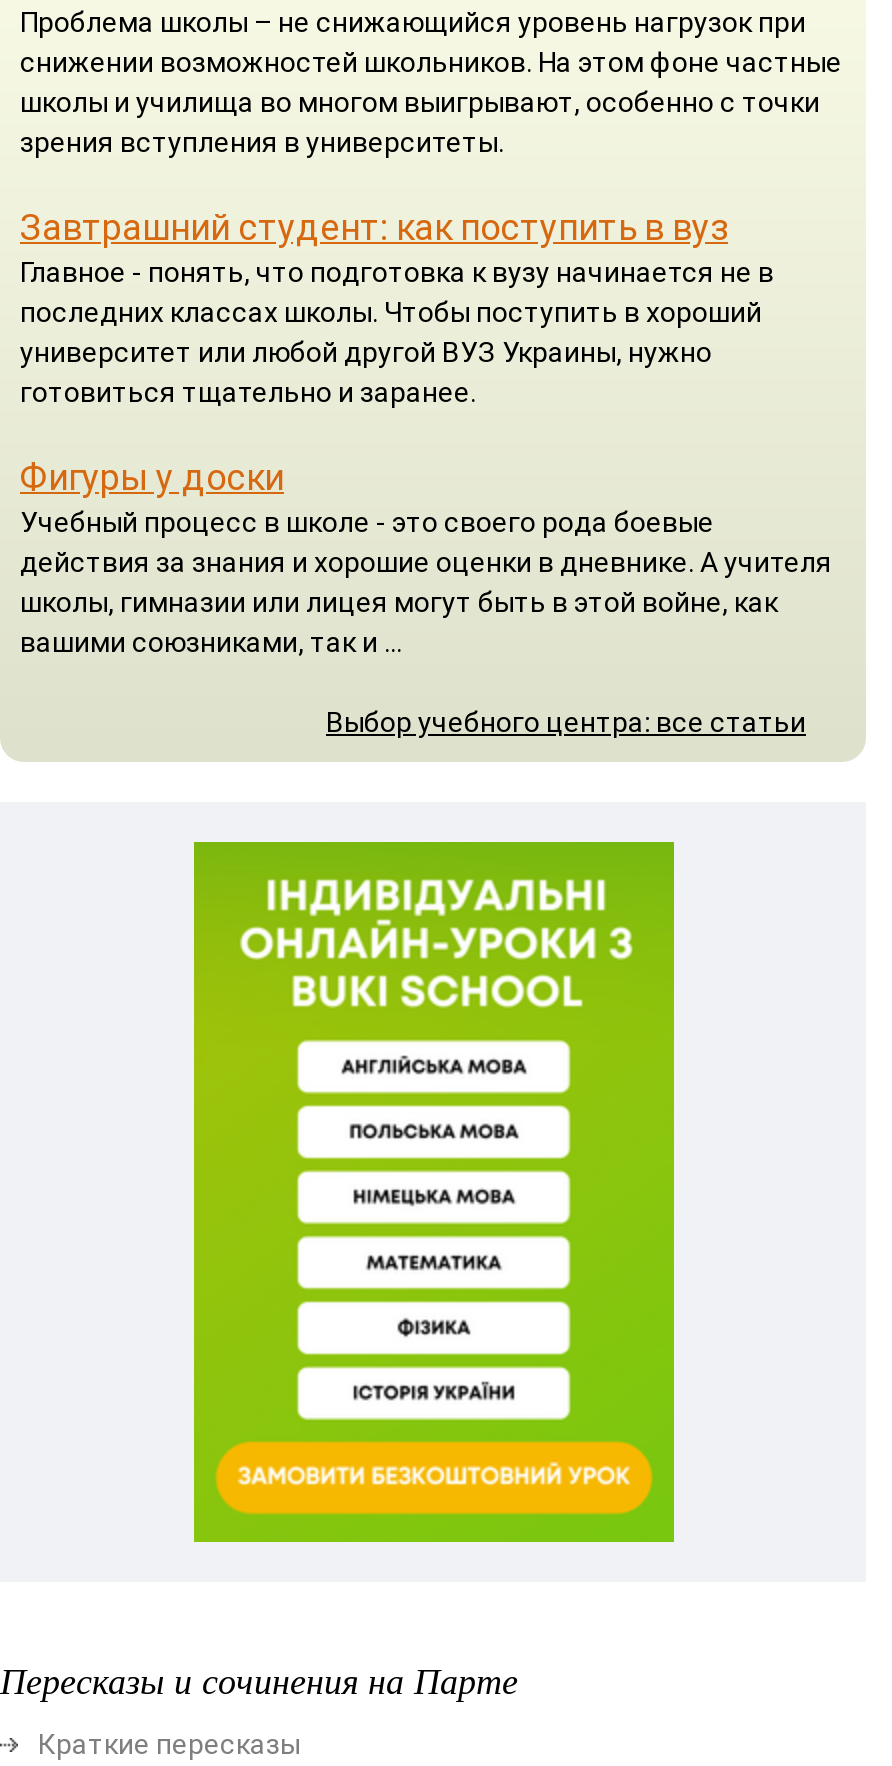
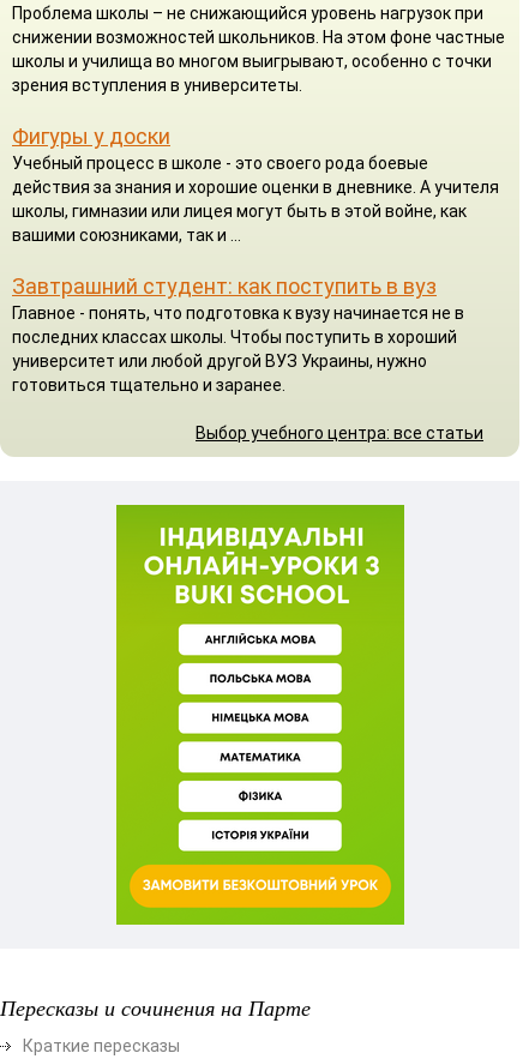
moved [20,205,774,407] -> [12,273,464,394]: Завтрашний студент: как поступить в вуз | Главное - понять, что подготовка к вузу начинается не в | последних классах школы. Чтобы поступить в хороший | университет или любой другой ВУЗ Украины, нужно | готовиться тщательно и заранее.
moved [20,455,832,657] -> [12,123,499,244]: Фигуры у доски | Учебный процесс в школе - это своего рода боевые | действия за знания и хорошие оценки в дневнике. А учителя | школы, гимназии или лицея могут быть в этой войне, как | вашими союзниками, так и ...

